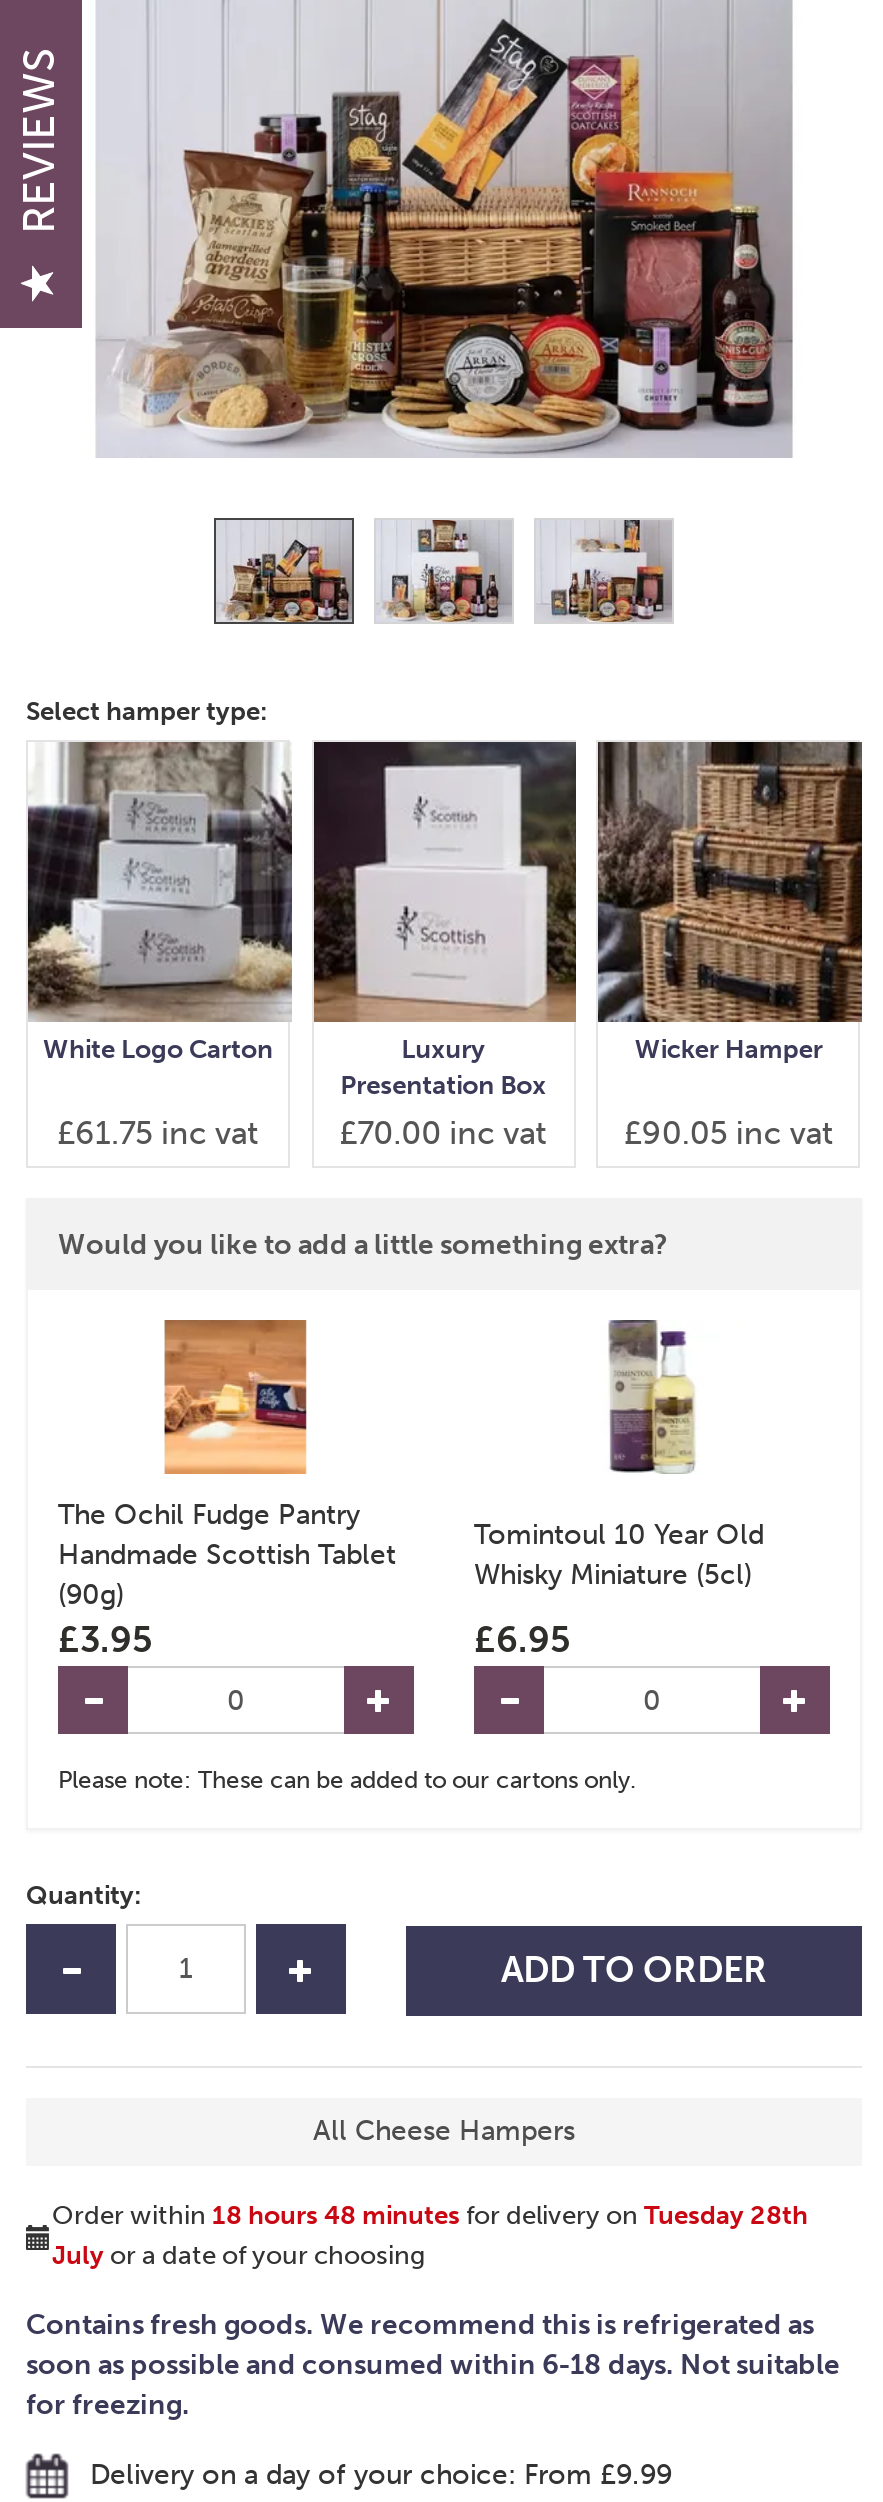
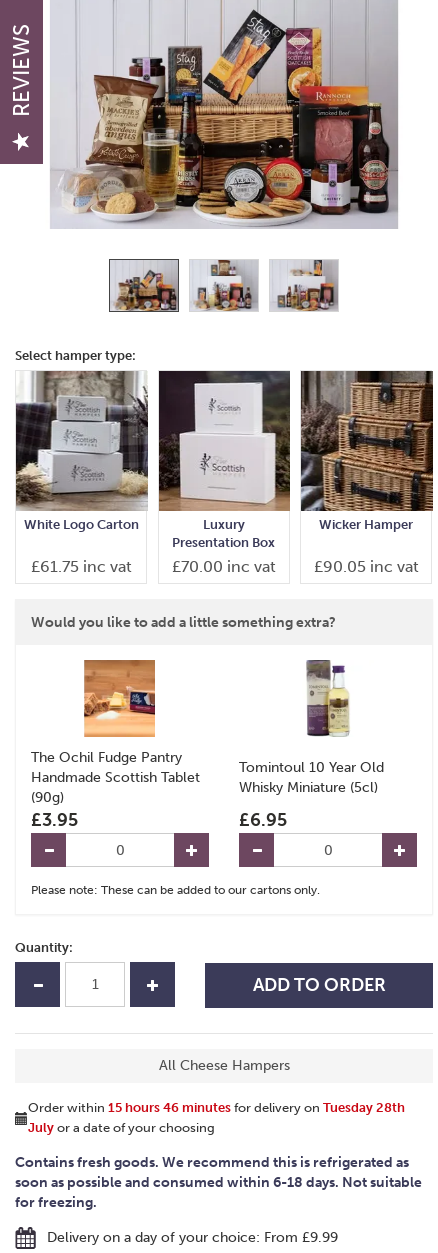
[52,2200,808,2230] Order within 18 hours 48 minutes for delivery on Tuesday 28th -> [28,1100,405,1115] Order within 15 hours 46 minutes for delivery on Tuesday 28th

